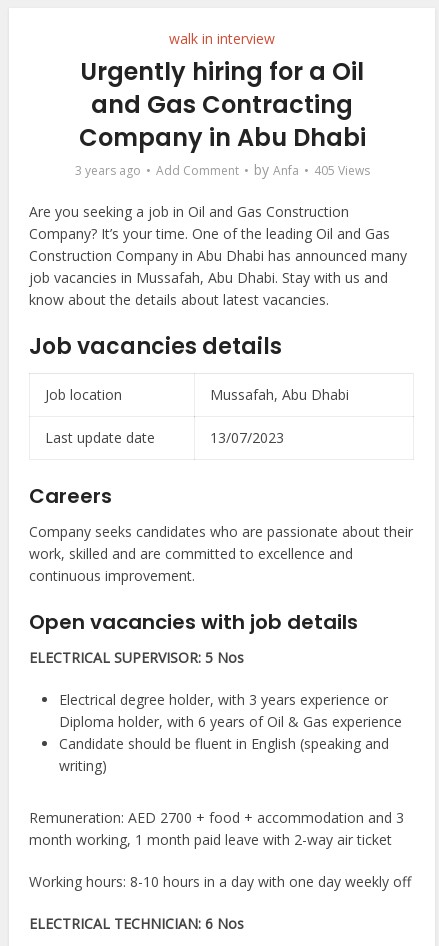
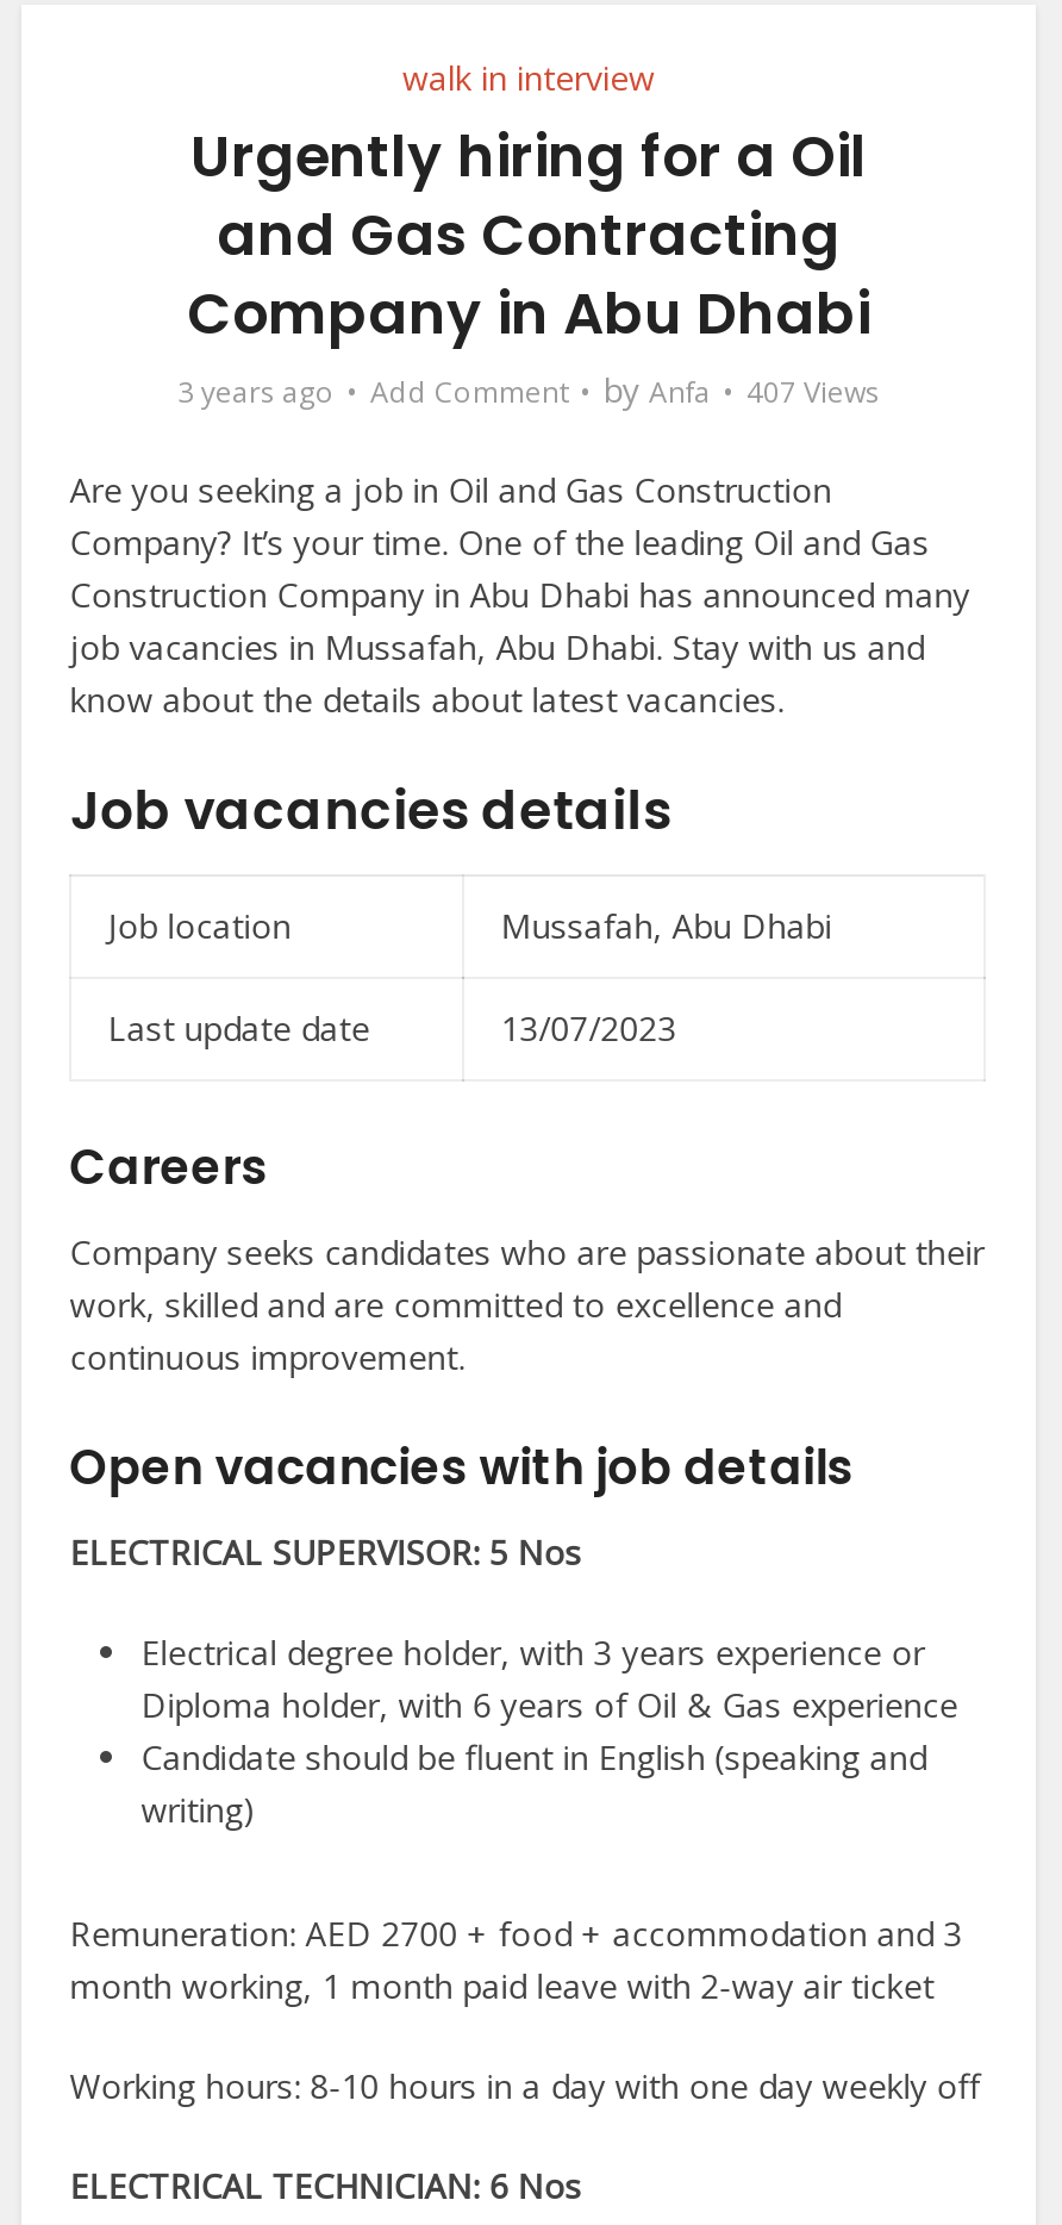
[74,160,369,179] 3 years ago Add Comment by Anfa 405 Views -> [177,367,880,412] 3 years ago Add Comment by Anfa 407 Views

